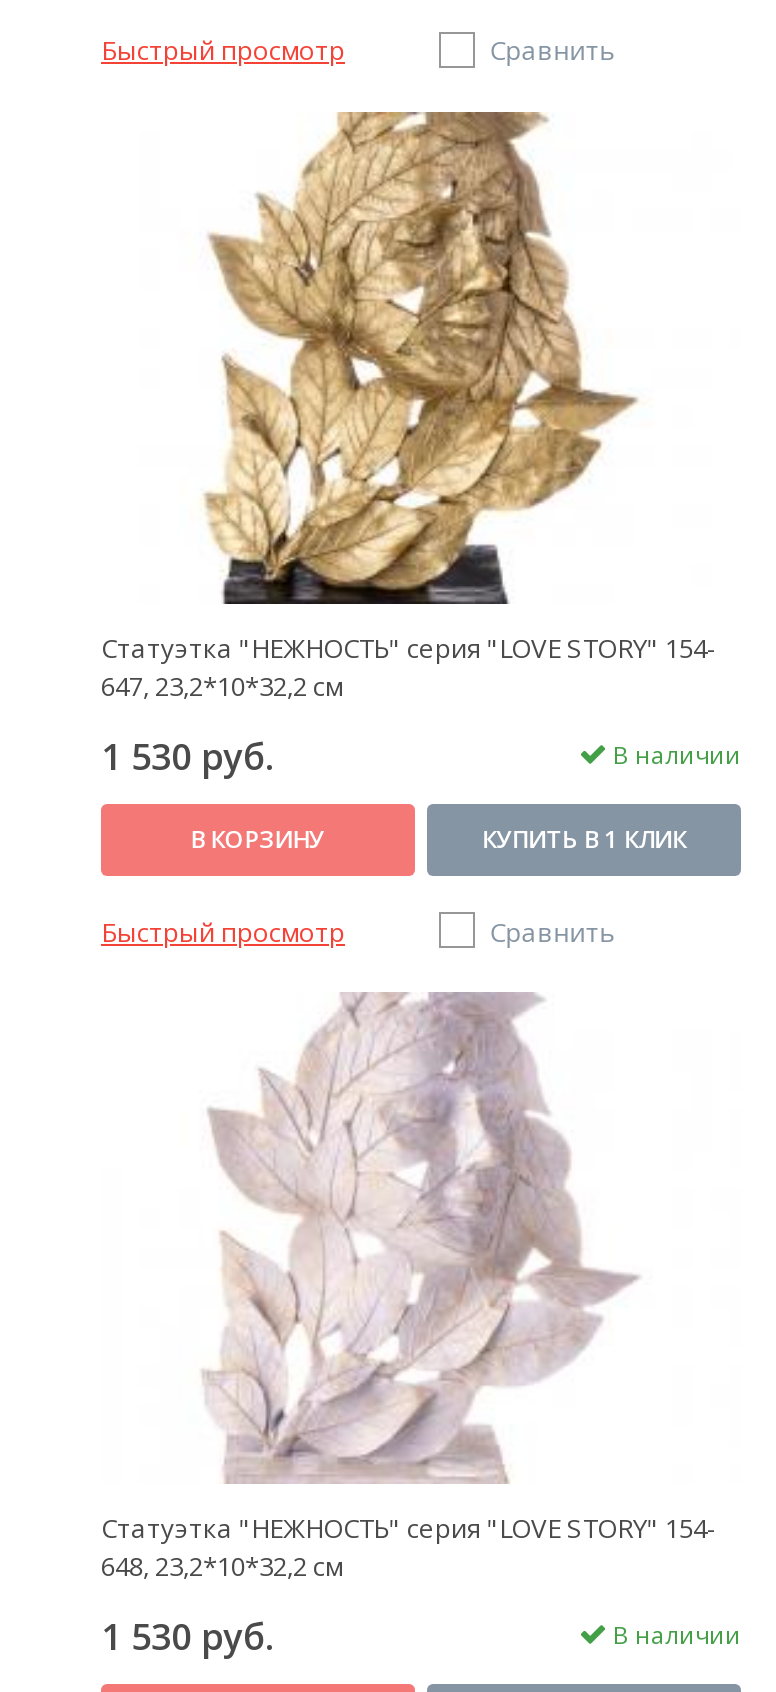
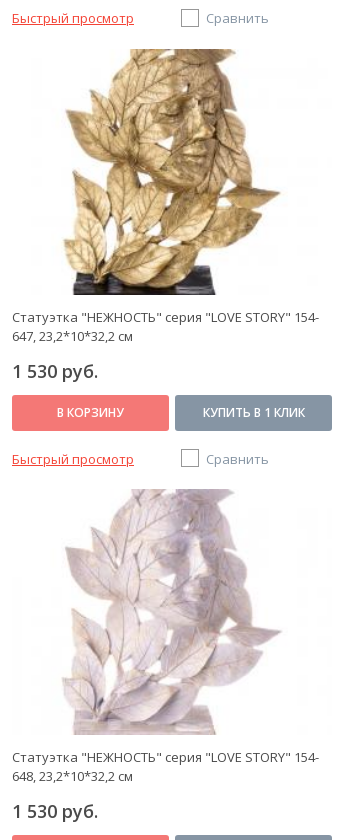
[607,738,741,772] В наличии -> none
[607,1619,741,1653] В наличии -> none

